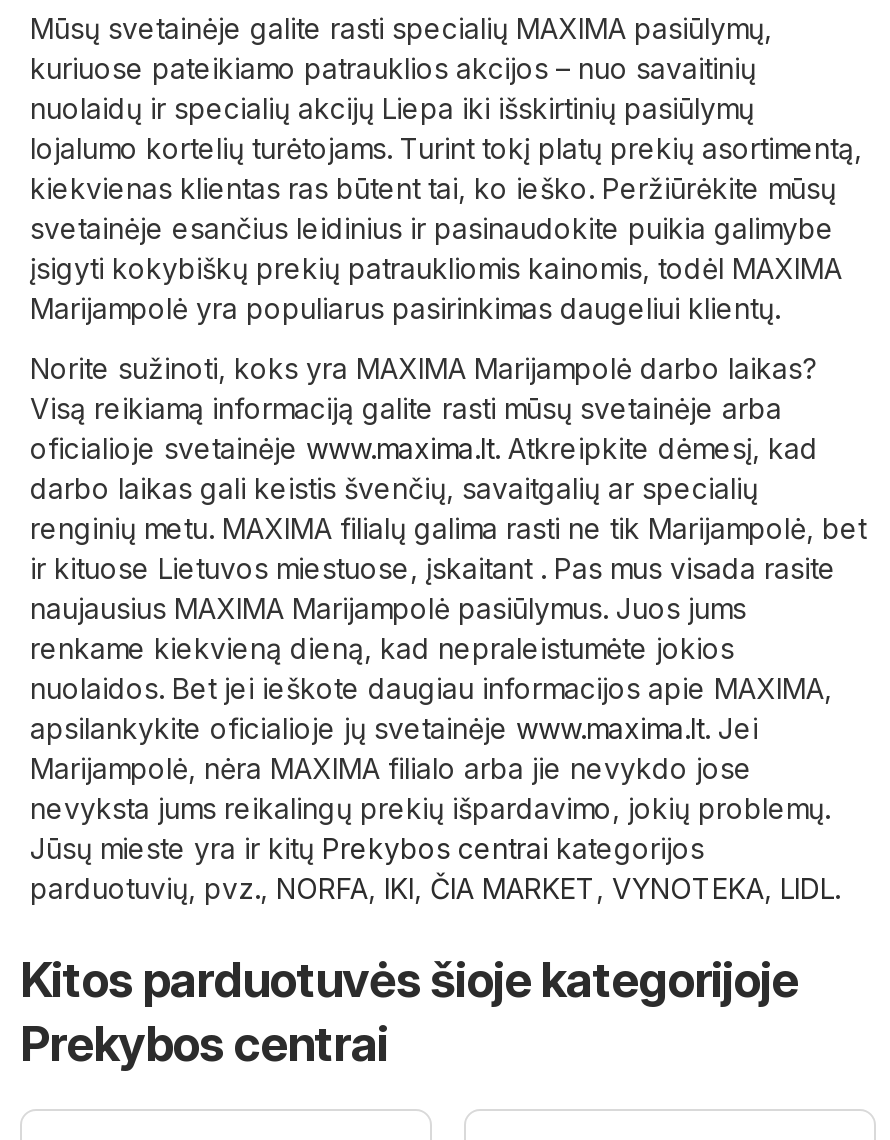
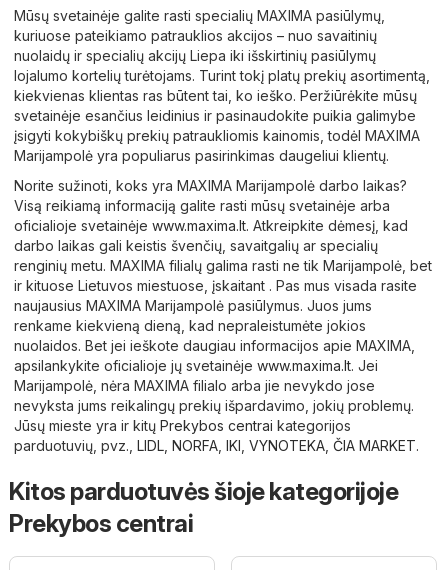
[30,871,840,905] parduotuvių, pvz., NORFA, IKI, ČIA MARKET, VYNOTEKA, LIDL. -> [14,437,419,454] parduotuvių, pvz., LIDL, NORFA, IKI, VYNOTEKA, ČIA MARKET.

